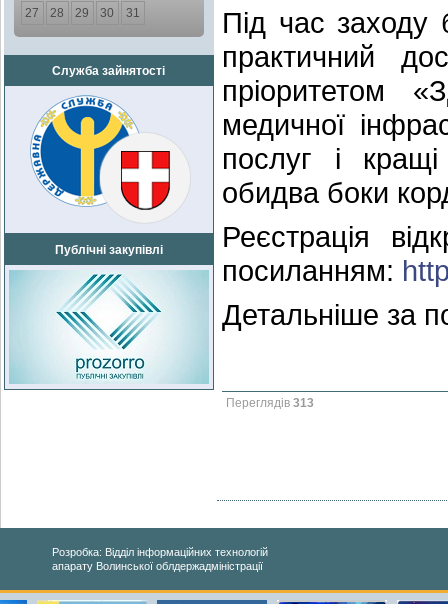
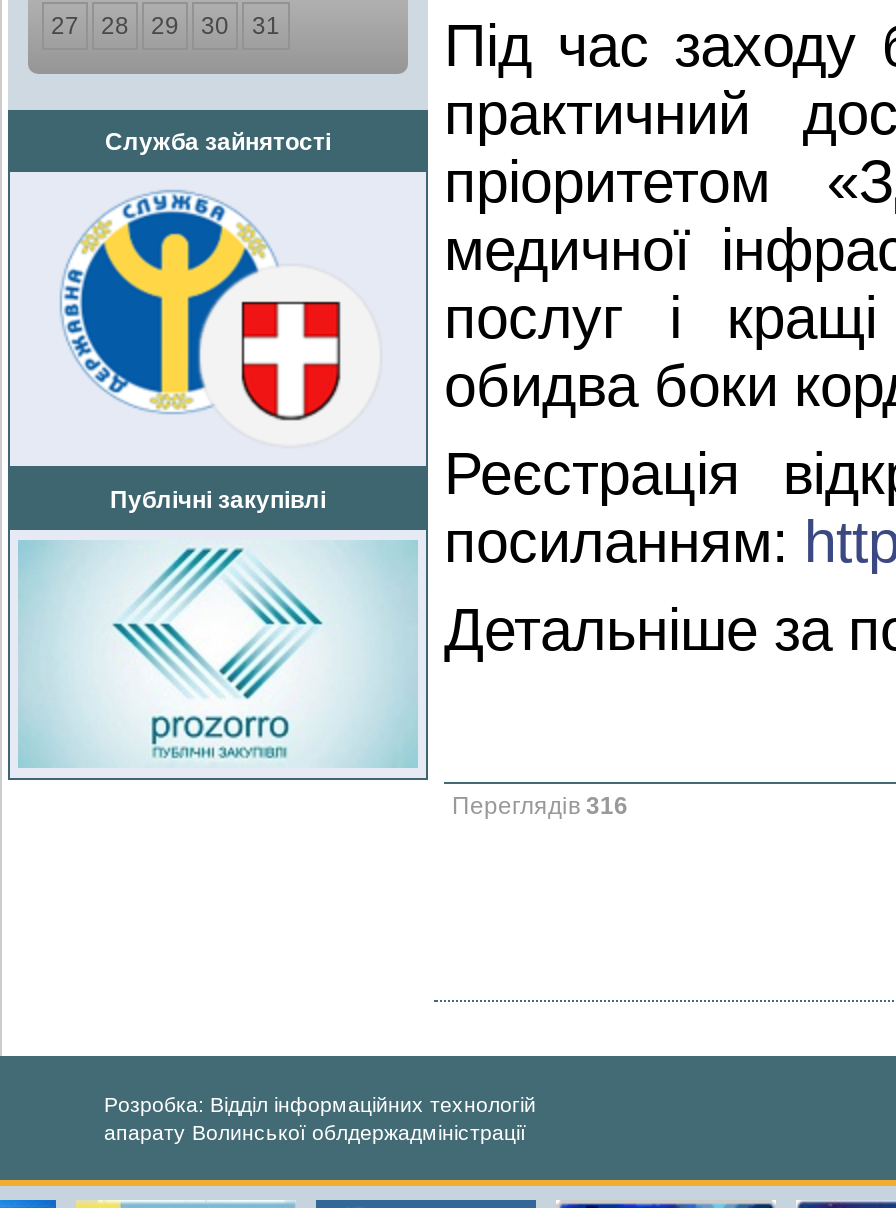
[226,396,314,410] Переглядів 313 -> [452,792,628,820] Переглядів 316

